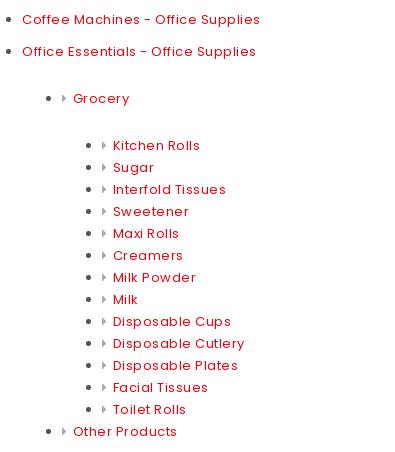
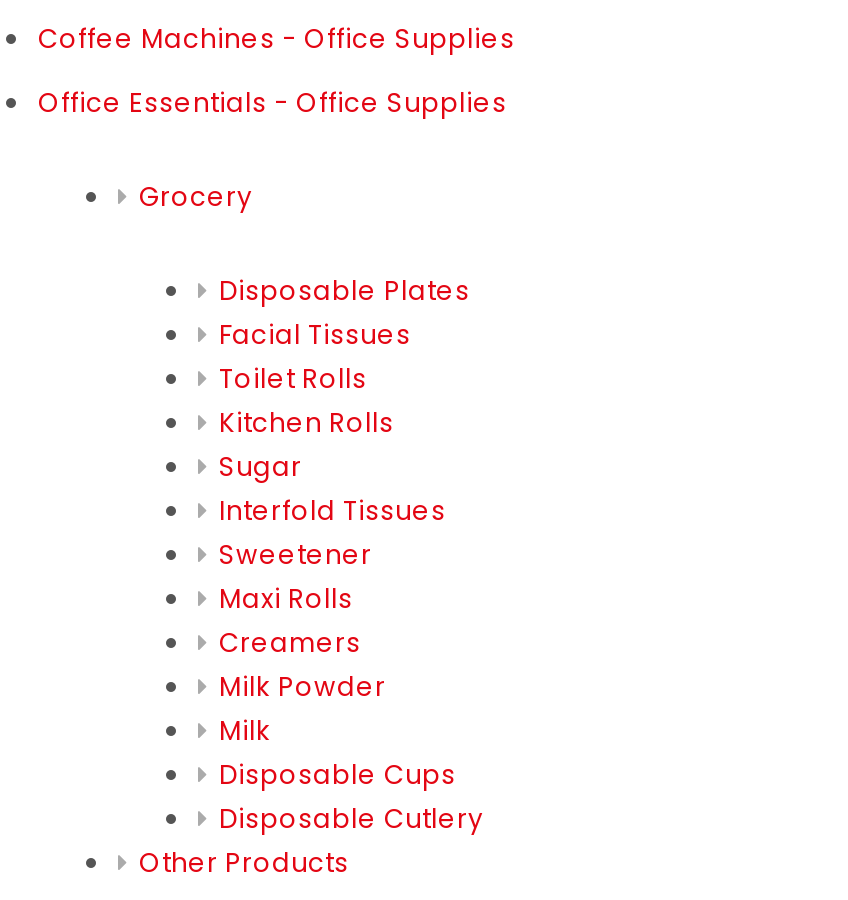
moved [112,135,244,352] -> [219,403,483,837]: Kitchen Rolls | Sugar | Interfold Tissues | ... | Disposable Cups | Disposable Cutlery
moved [112,355,238,418] -> [219,271,470,397]: Disposable Plates | Facial Tissues | Toilet Rolls

